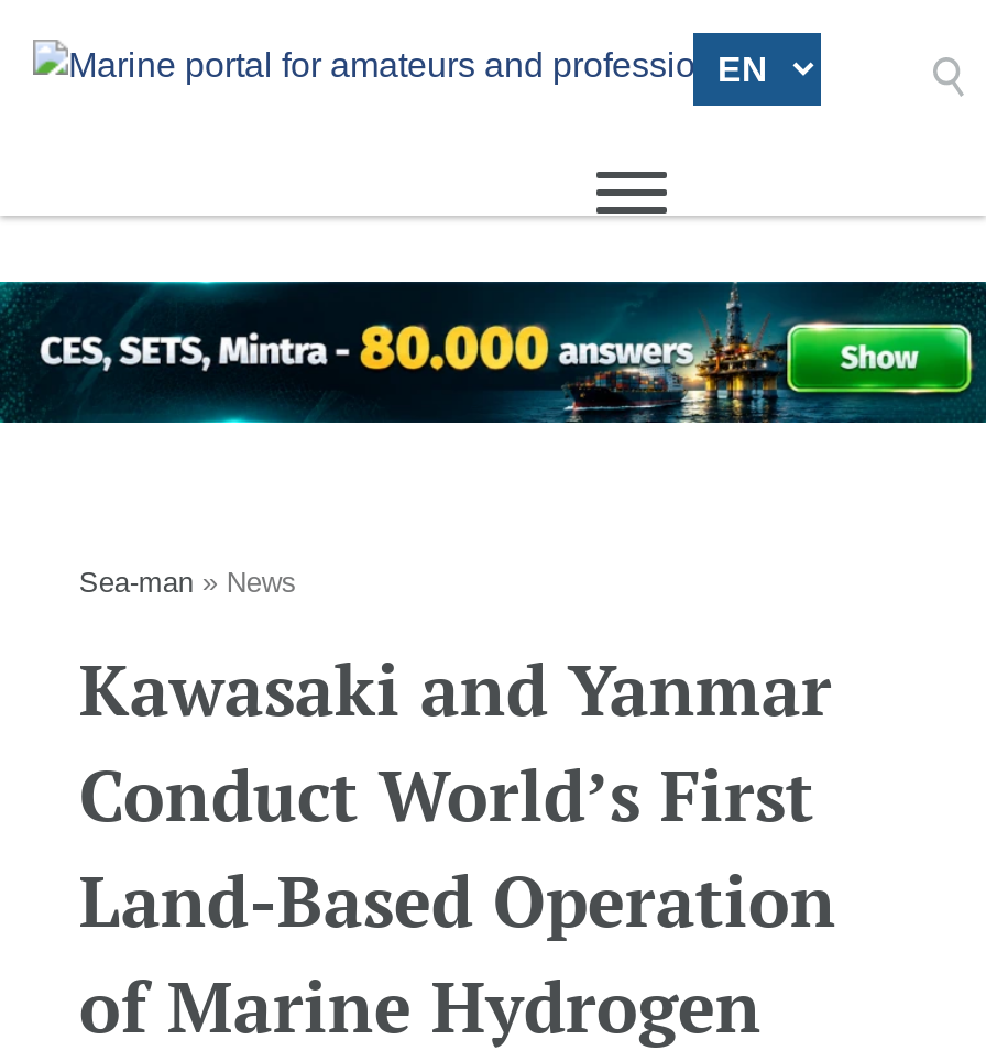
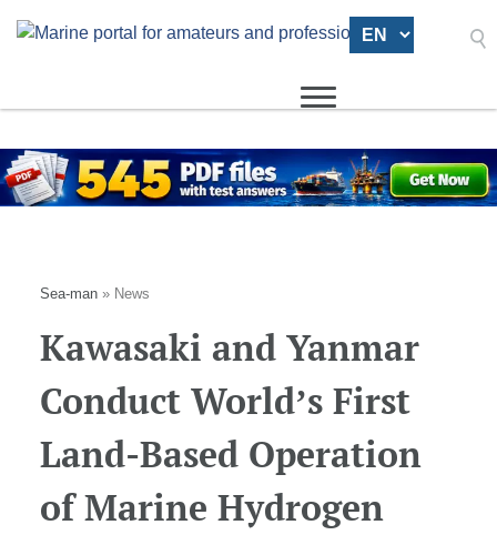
[7,280,979,425] [image] -> [3,142,494,213] [image]

